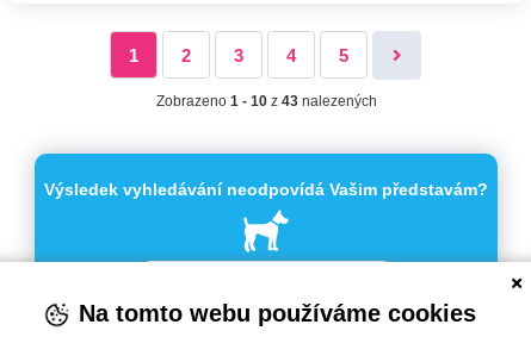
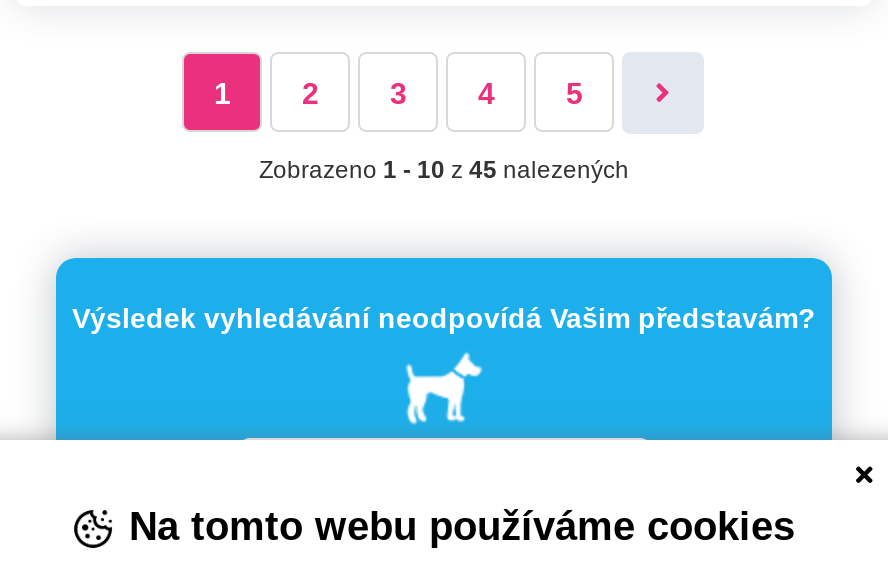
[156,93,376,110] Zobrazeno 1 - 10 z 43 nalezených -> [259,156,629,184] Zobrazeno 1 - 10 z 45 nalezených

